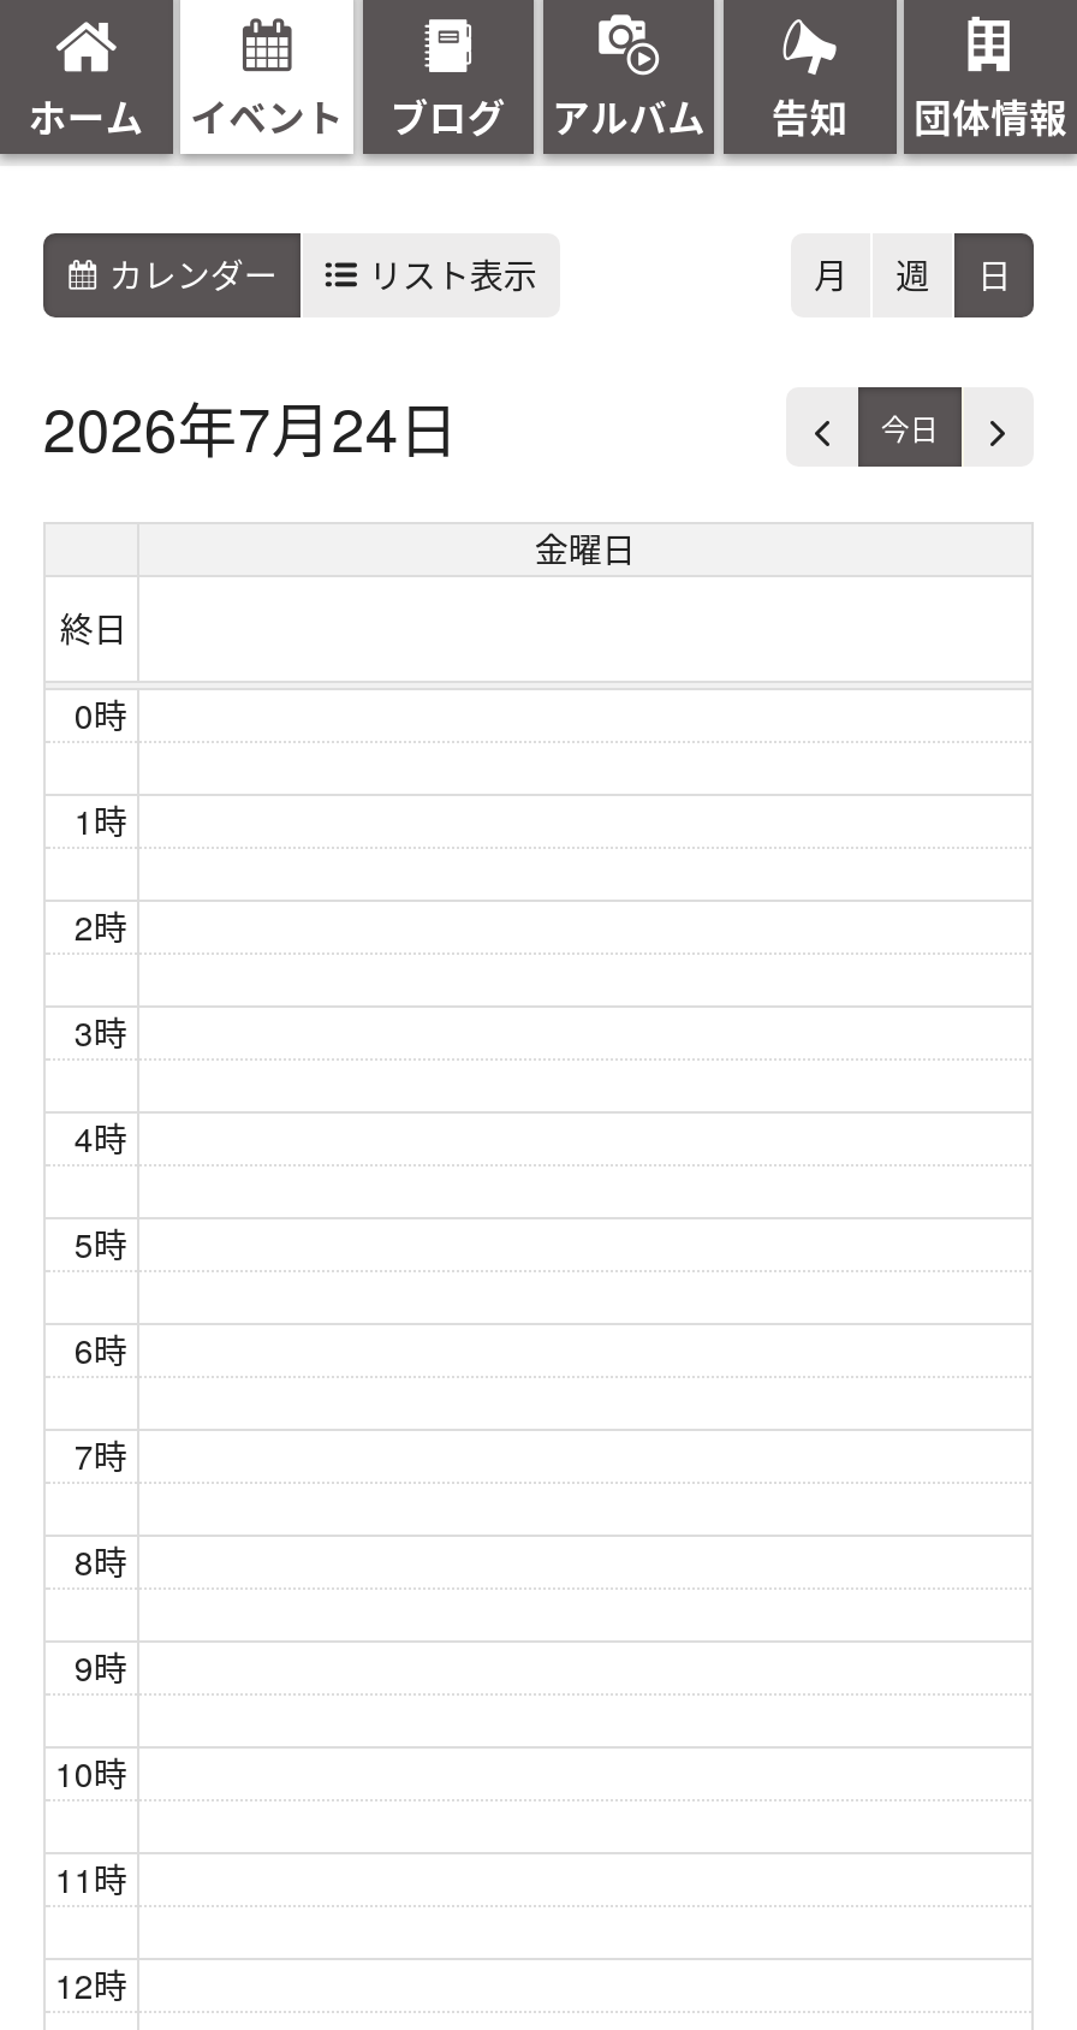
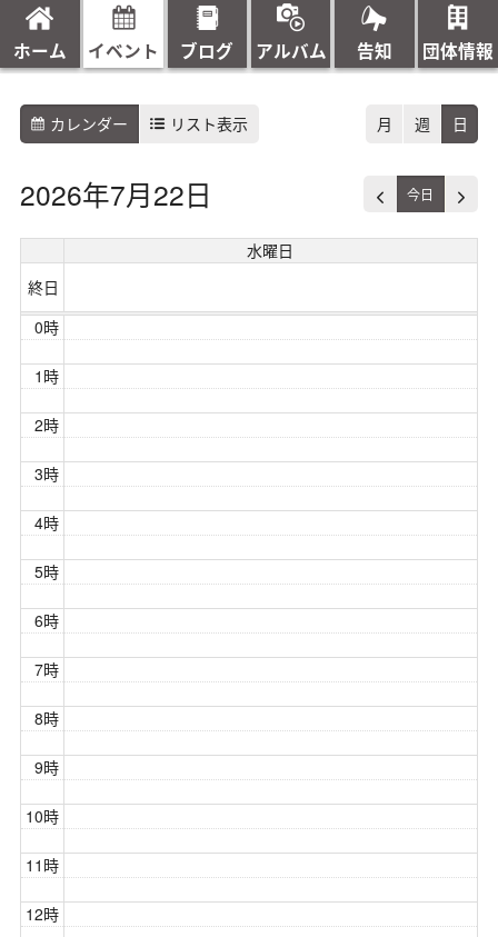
[43,385,459,469] 2026年7月24日 -> [20,174,212,213] 2026年7月22日
[535,524,636,572] 金曜日 -> [247,239,294,261] 水曜日

